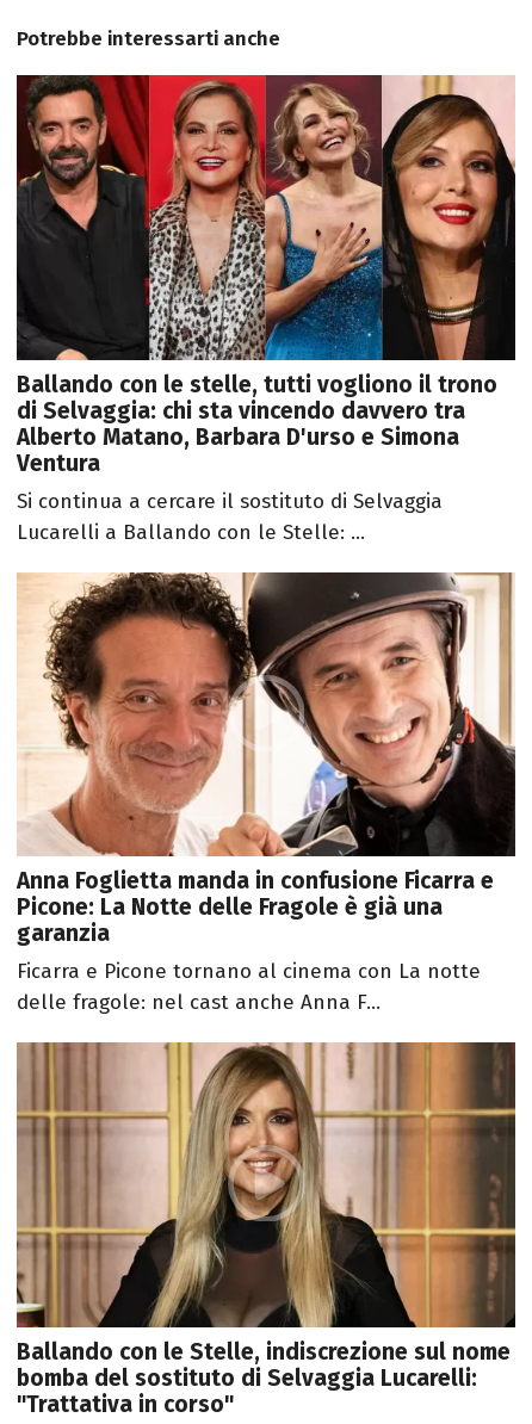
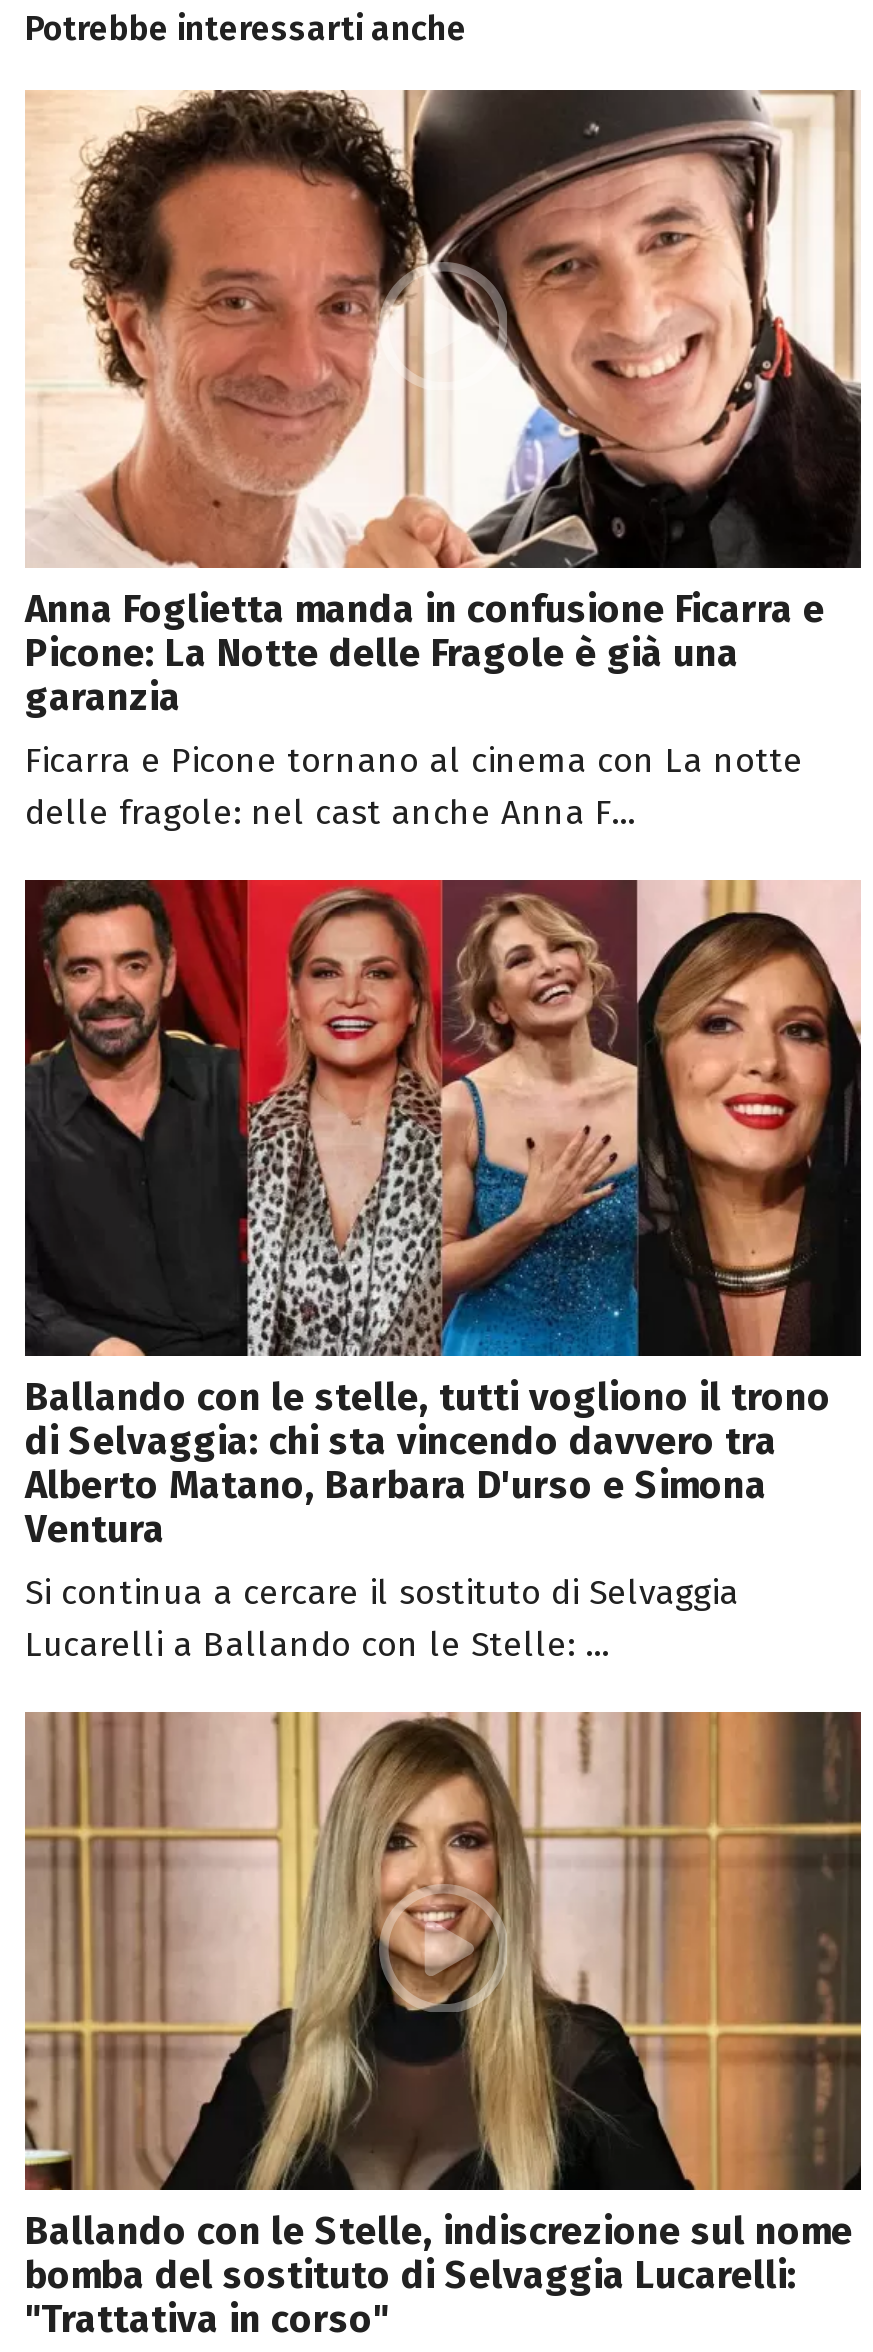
moved [16,74,516,545] -> [23,876,863,1667]: [image] | Ballando con le stelle, tutti vogliono il trono | di Selvaggia: chi sta vincendo davvero tra | Alberto Matano, Barbara D'urso e Simona | Ventura | Si continua a cercare il sostituto di Selvaggia | Lucarelli a Ballando con le Stelle: ...
moved [17,571,515,1016] -> [25,88,863,834]: [image] | Anna Foglietta manda in confusione Ficarra e | Picone: La Notte delle Fragole è già una | garanzia | Ficarra e Picone tornano al cinema con La notte | delle fragole: nel cast anche Anna F...

